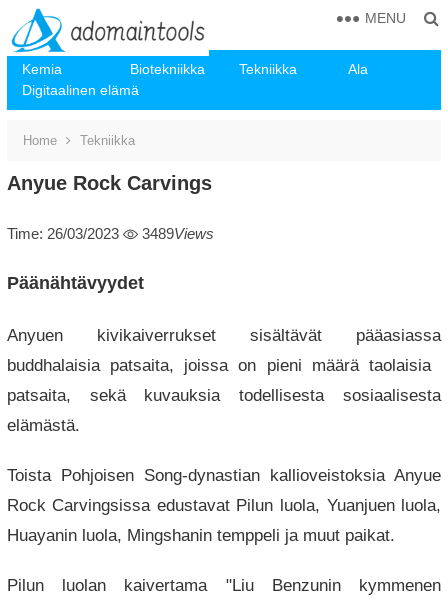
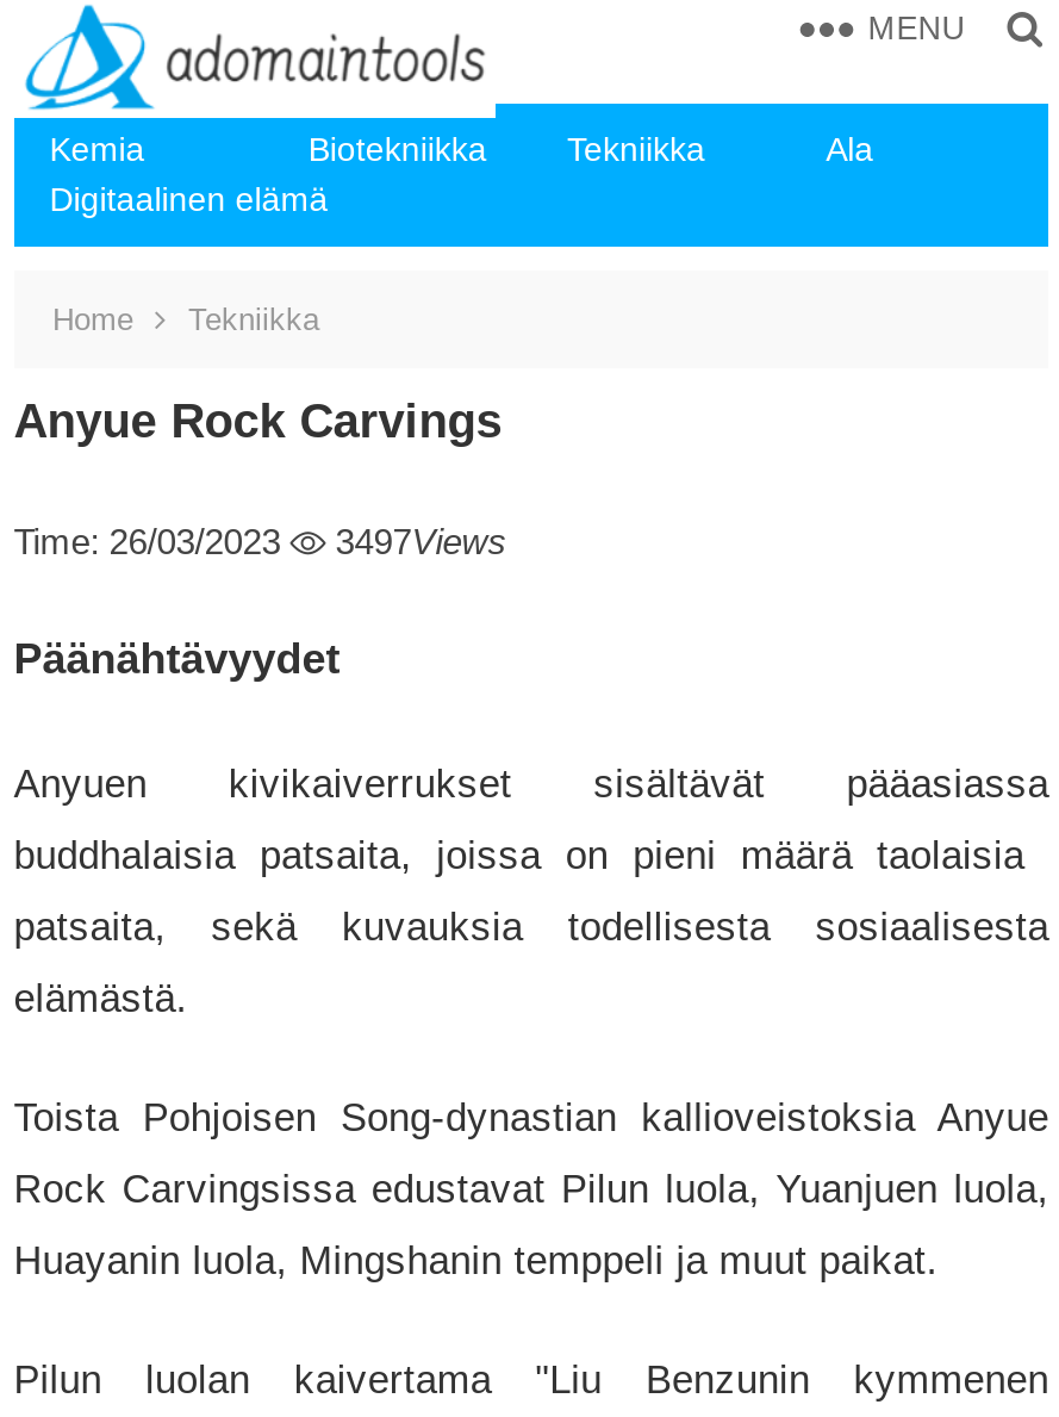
[7,225,214,242] Time: 26/03/2023 3489Views -> [14,521,507,561] Time: 26/03/2023 3497Views

